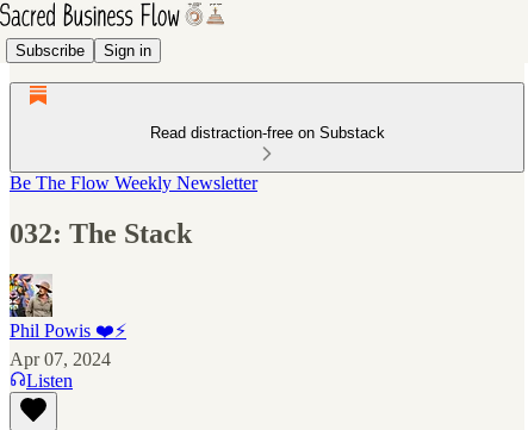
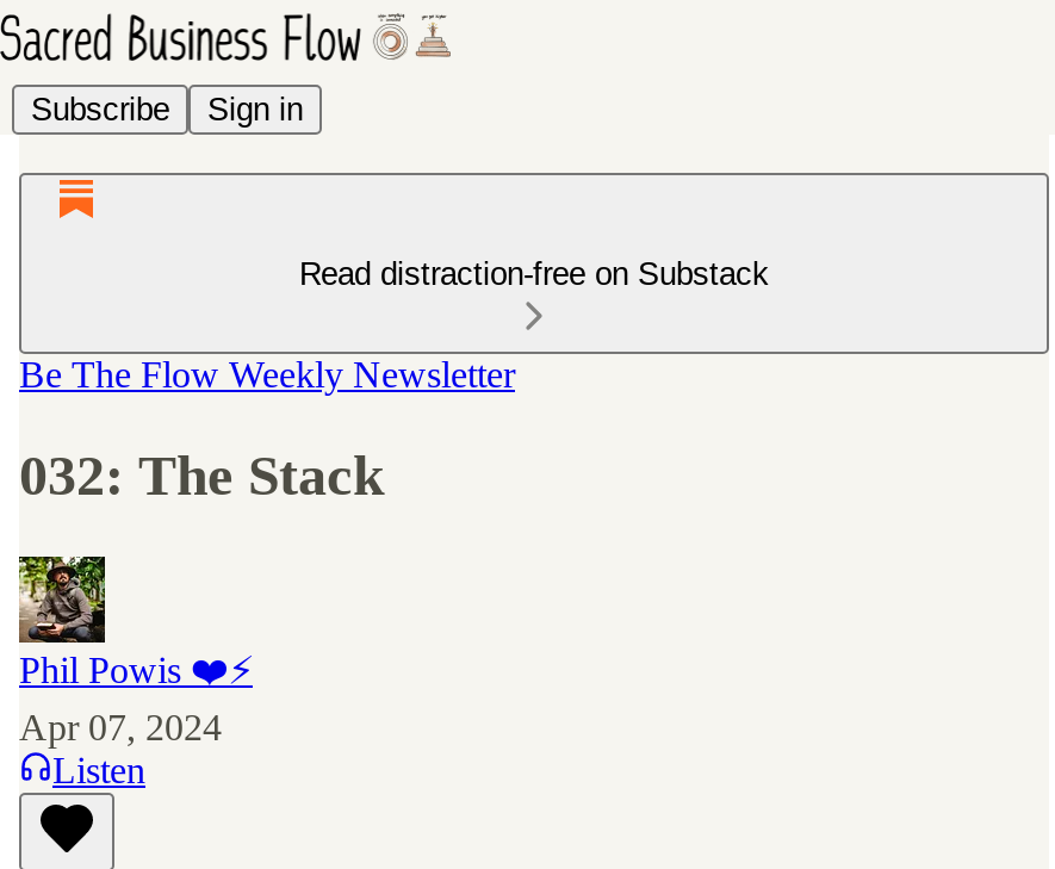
[8,273,54,317] [image] -> [17,554,107,643] [image]

